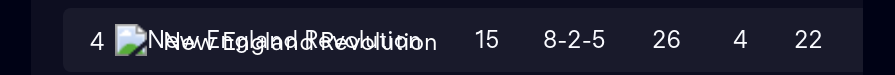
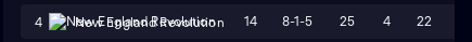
[475,24,500,54] 15 -> [244,13,258,29] 14
[543,24,606,54] 8-2-5 -> [282,13,313,29] 8-1-5
[652,24,681,54] 26 -> [339,13,355,29] 25

